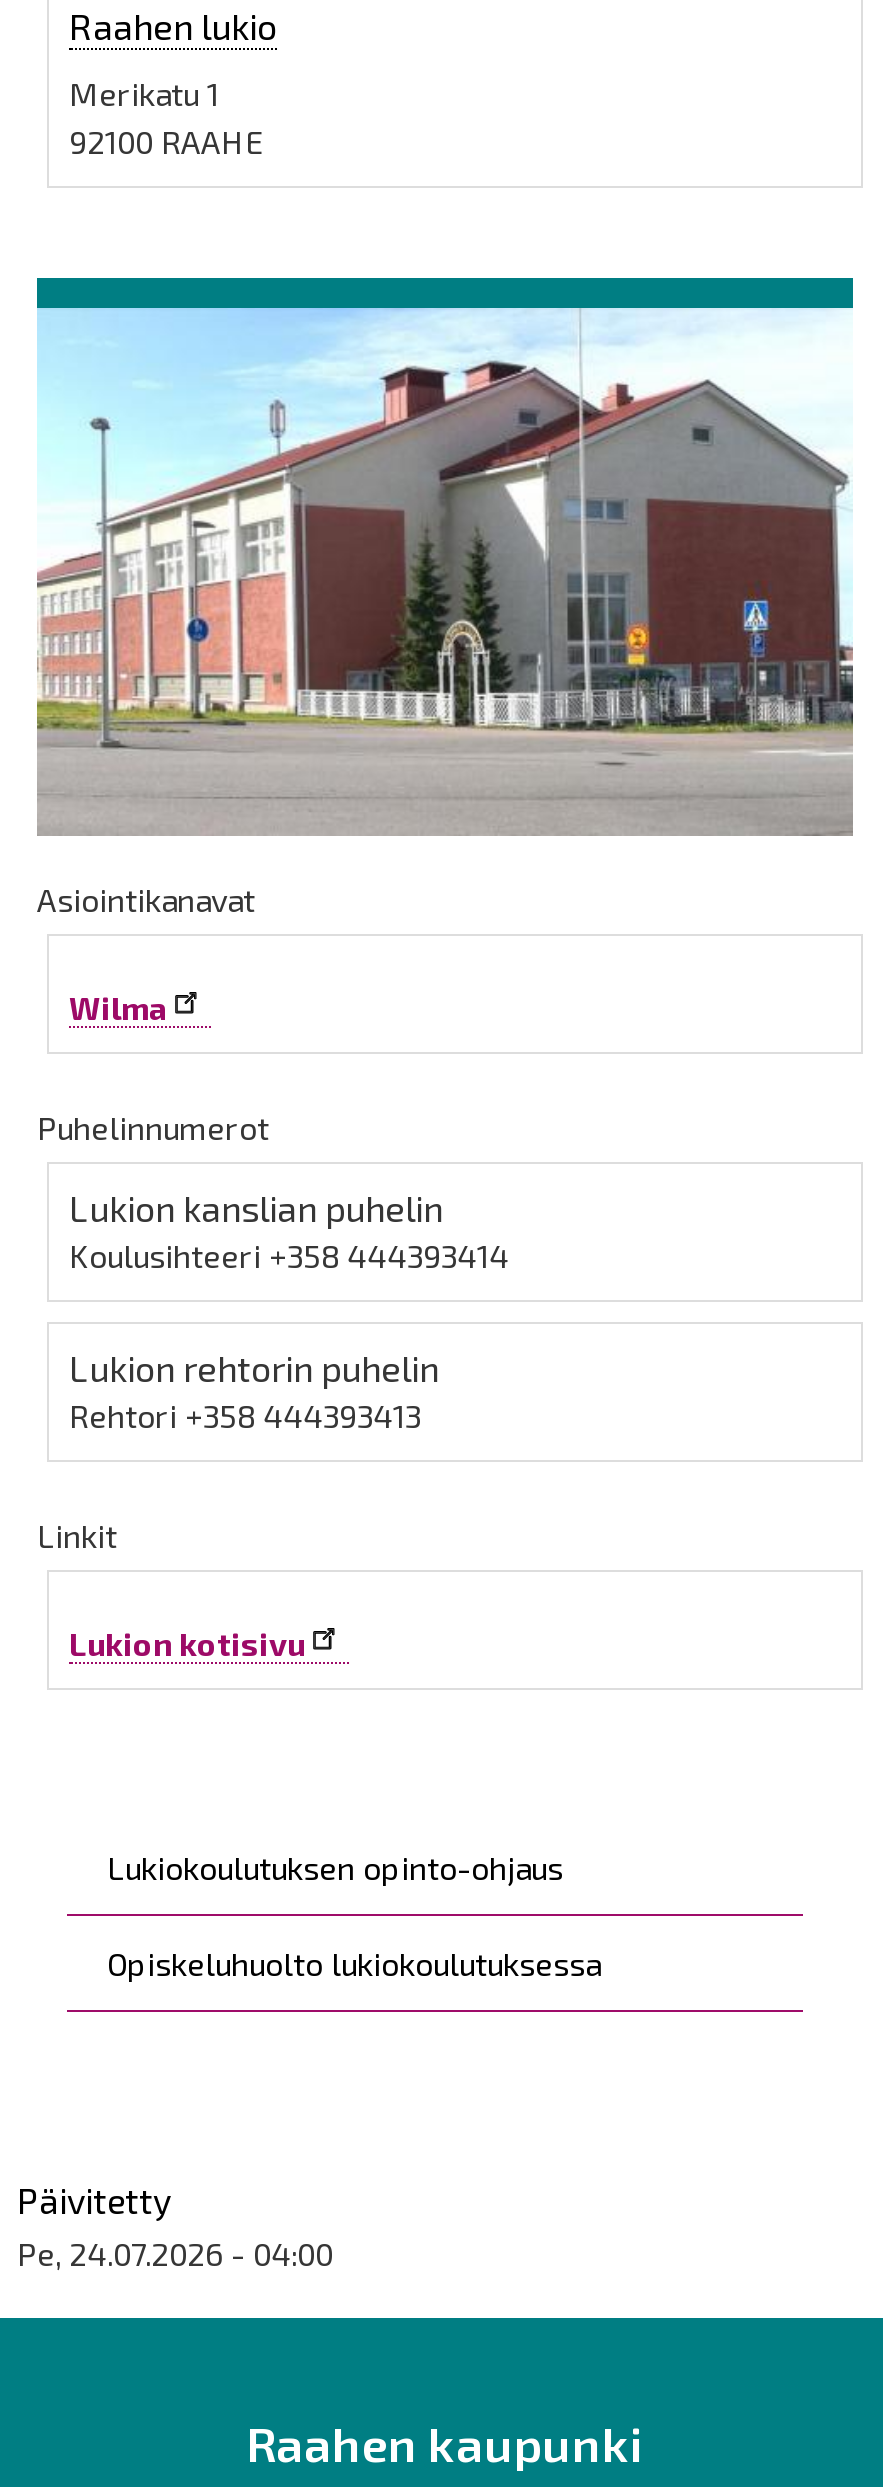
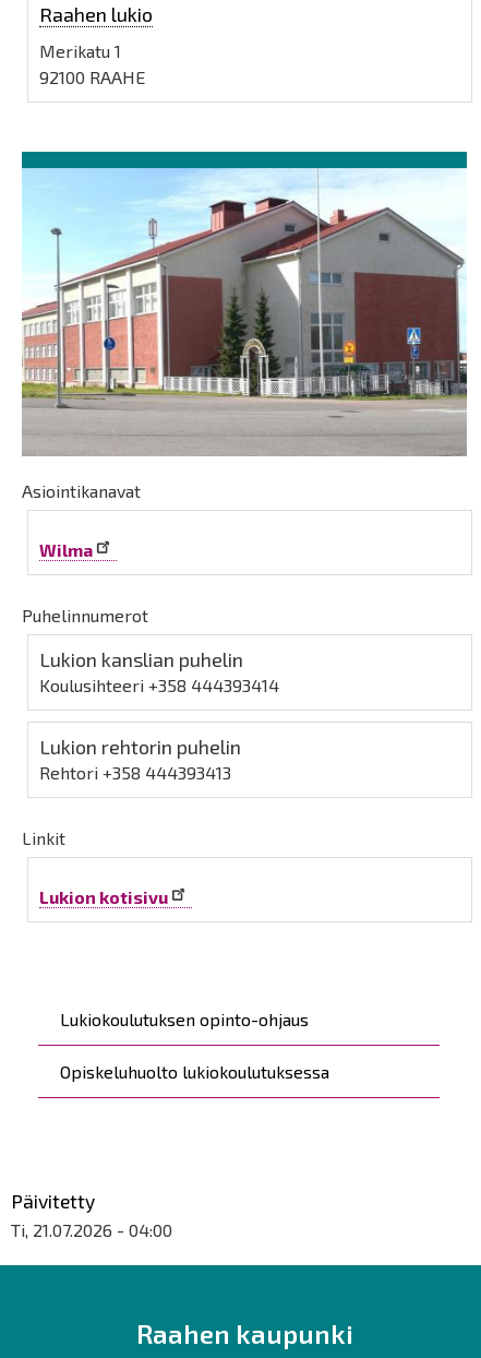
[17,2233,333,2271] Pe, 24.07.2026 - 04:00 -> [11,1219,172,1240] Ti, 21.07.2026 - 04:00

